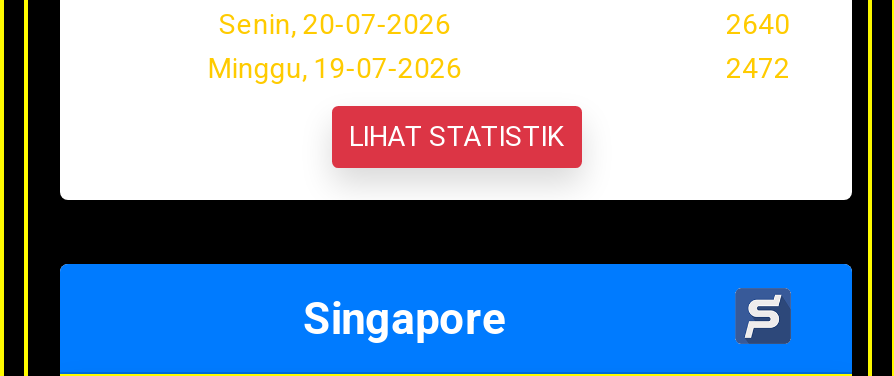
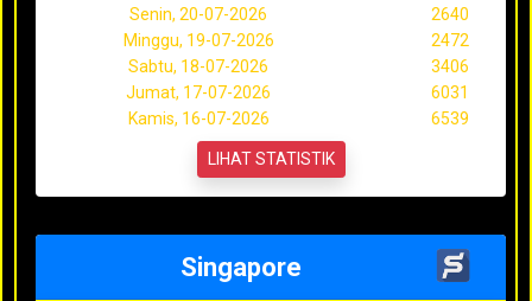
none -> [126,57,469,128] Sabtu, 18-07-2026 | 3406 | Jumat, 17-07-2026 | 6031 | Kamis, 16-07-2026 | 6539

